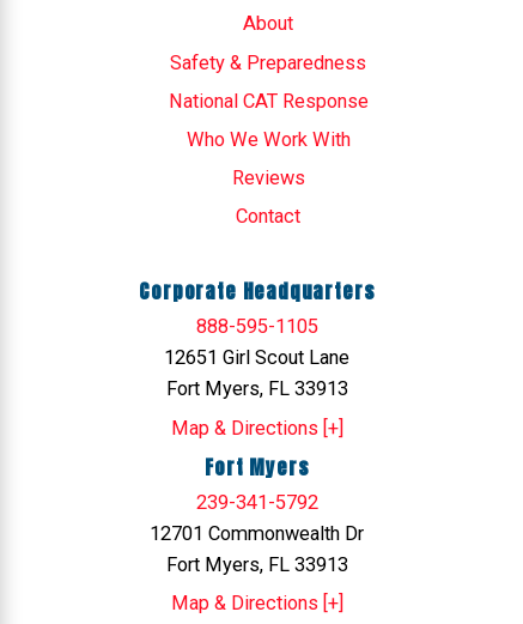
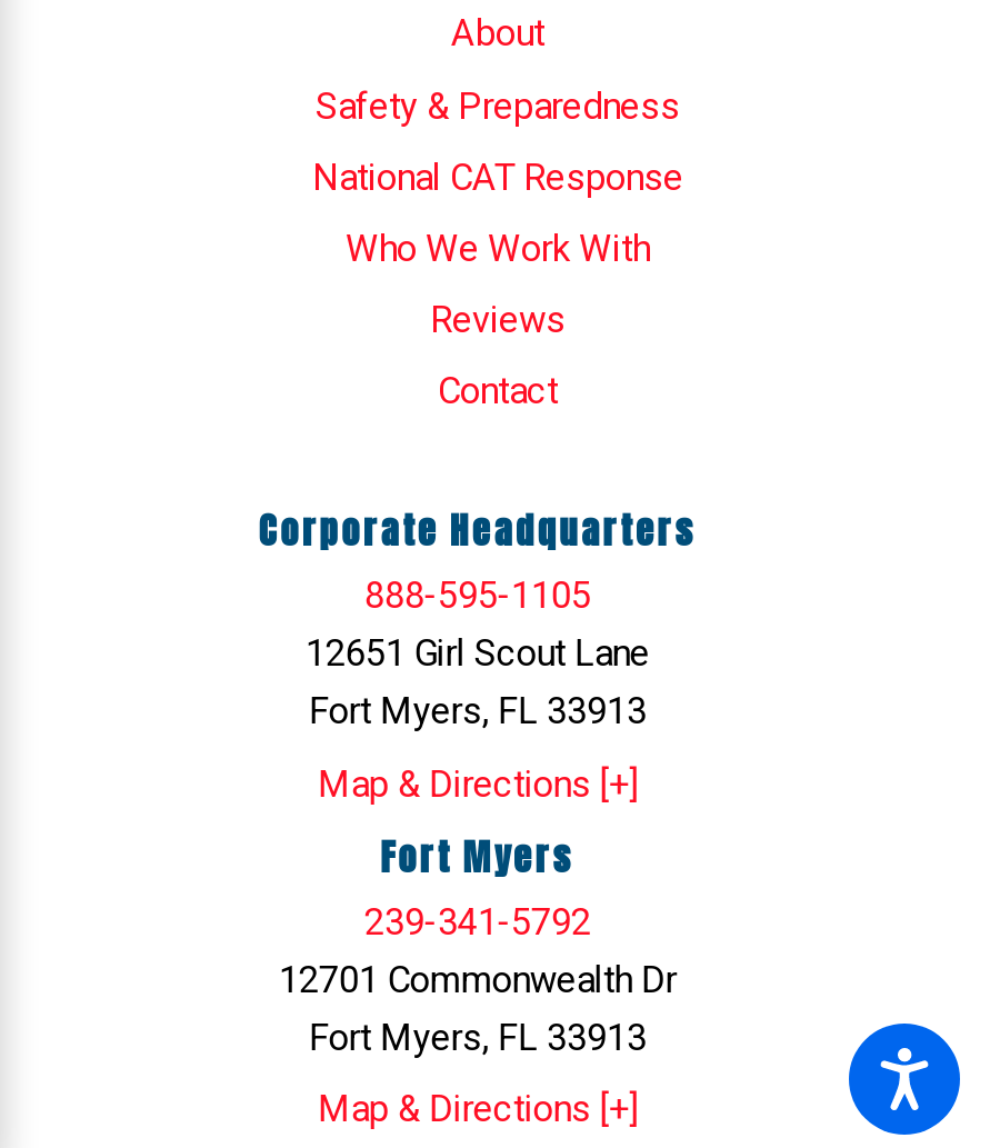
none -> [847,1021,962,1137] [image]

